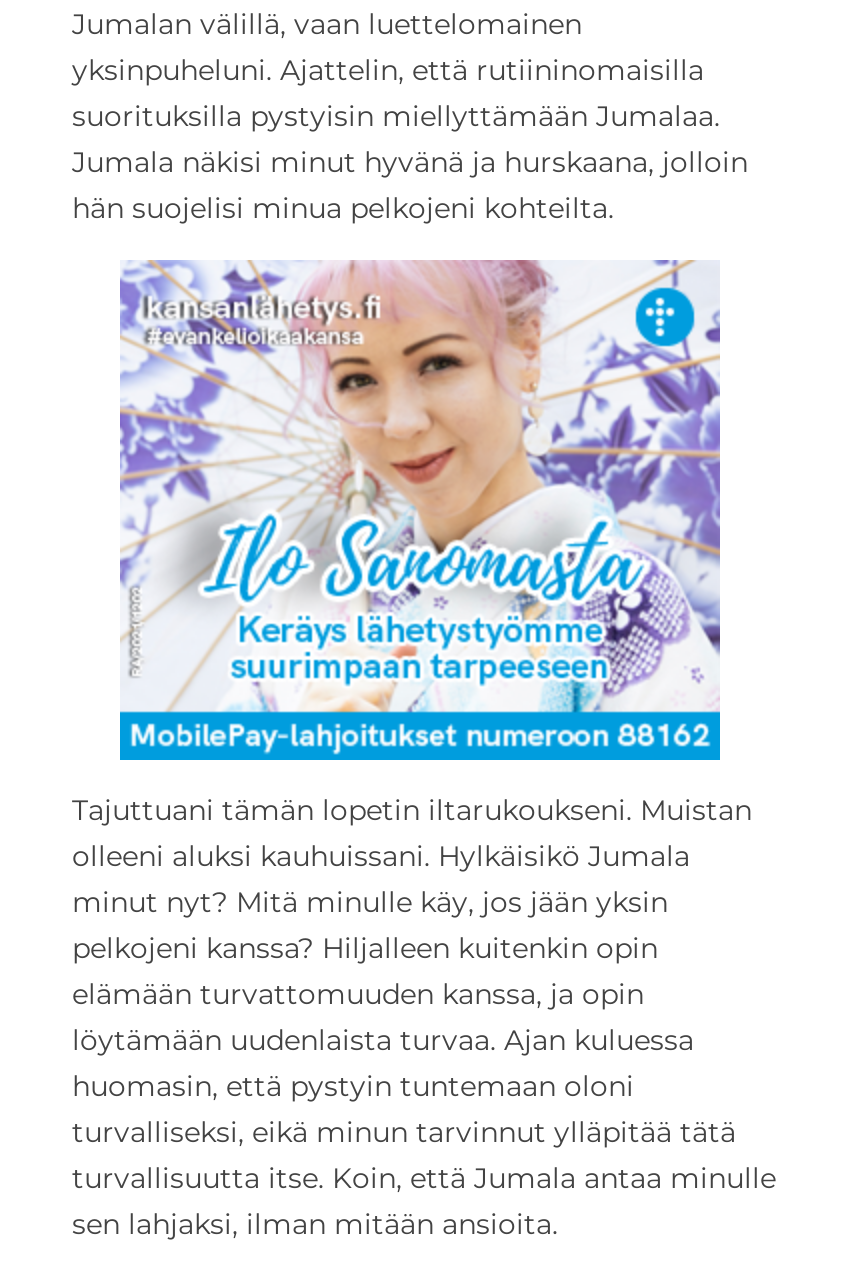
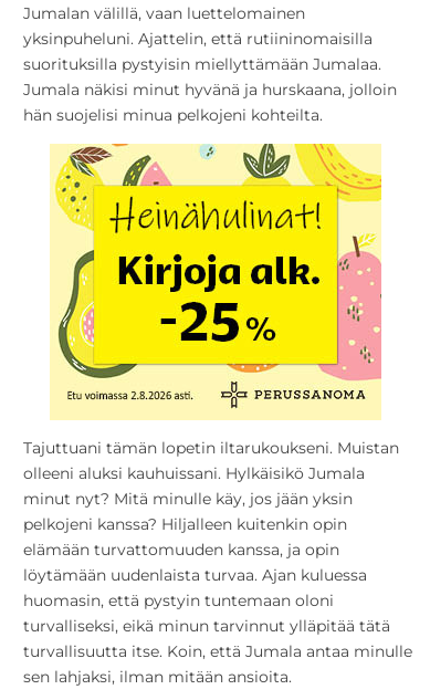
[118,258,722,762] [image] -> [50,143,382,420] [image]

